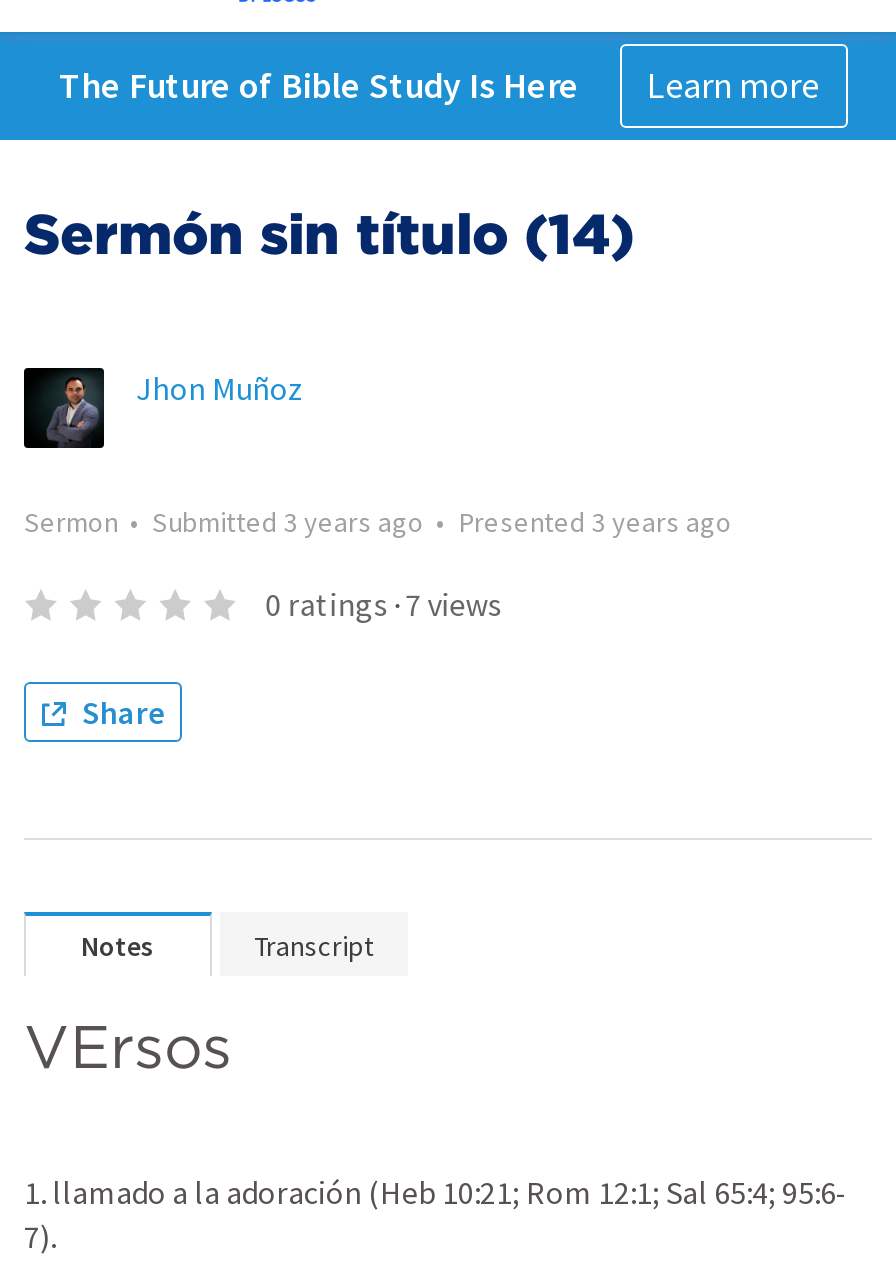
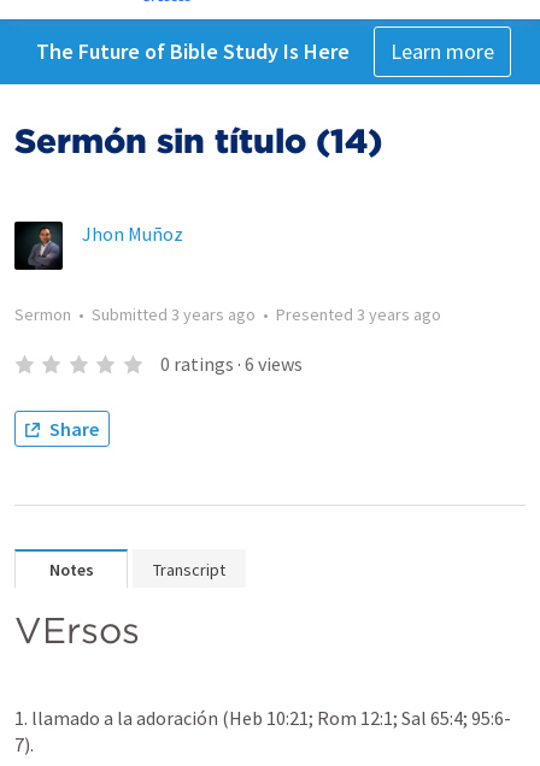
[265,584,501,624] 0 ratings · 7 views -> [160,352,302,376] 0 ratings · 6 views

